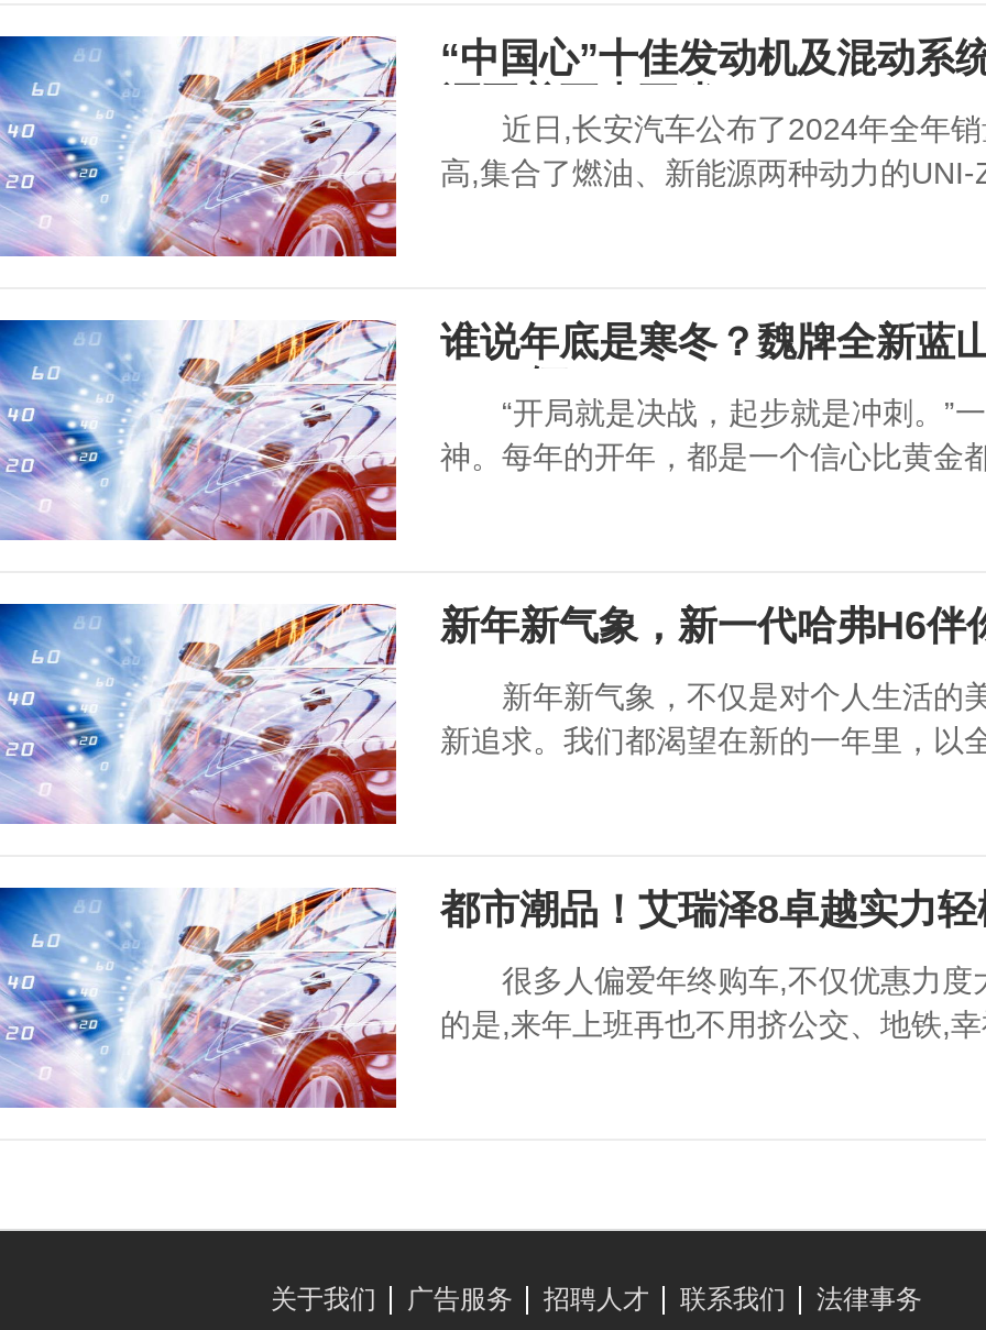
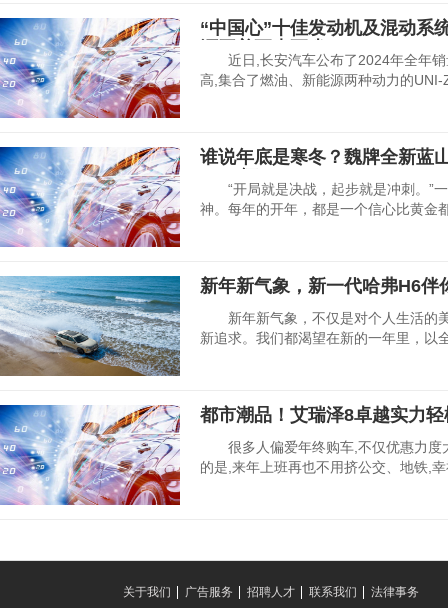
[7,603,398,827] [image] -> [3,275,181,377] [image]

